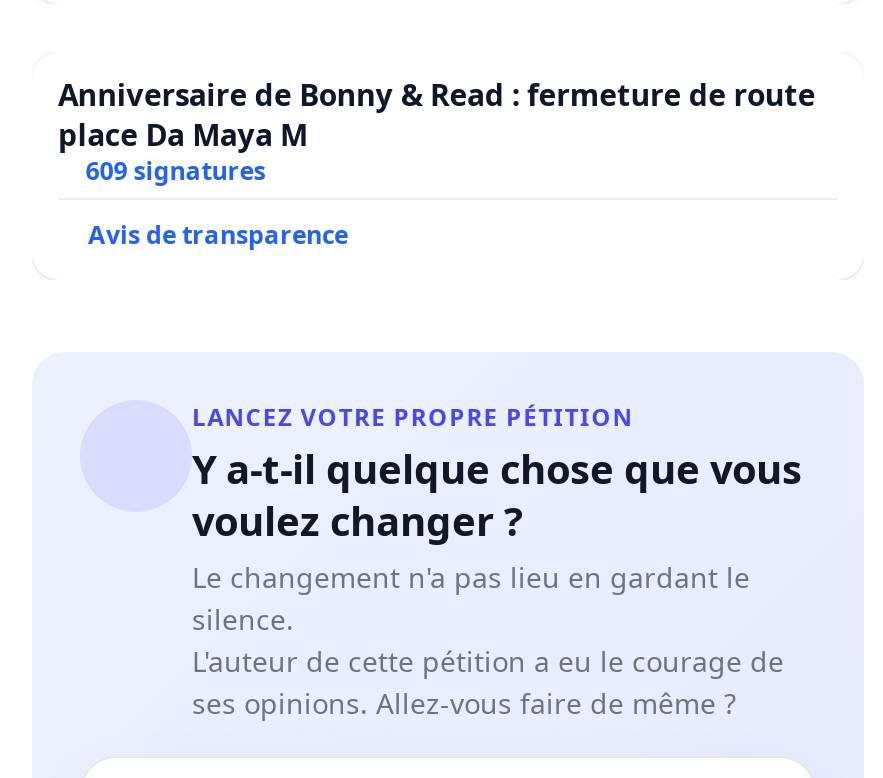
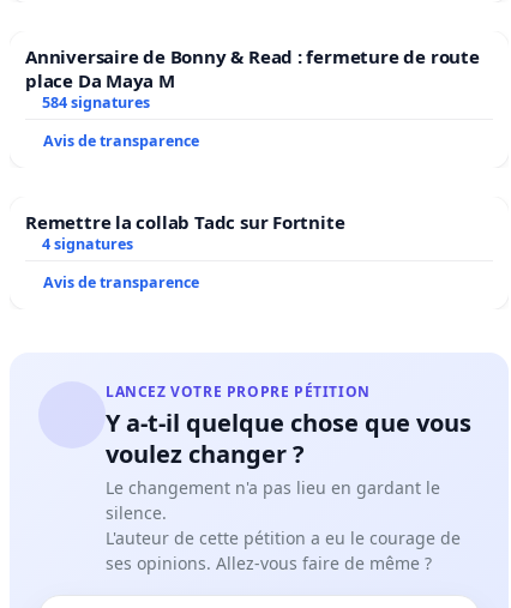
[86,154,266,188] 609 signatures -> [25,92,345,254] 584 signatures | Avis de transparence | Remettre la collab Tadc sur Fortnite | 4 signatures

